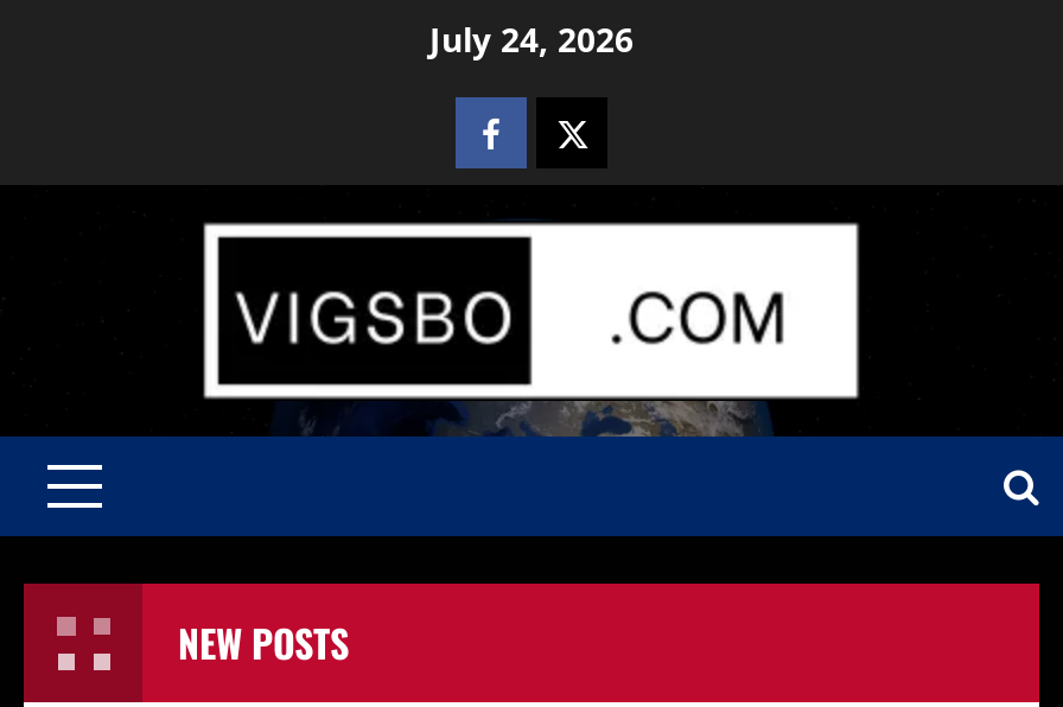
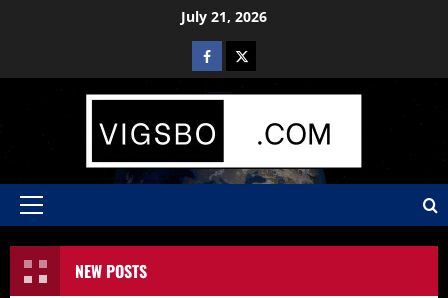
[429,17,634,62] July 24, 2026 -> [181,7,267,26] July 21, 2026

